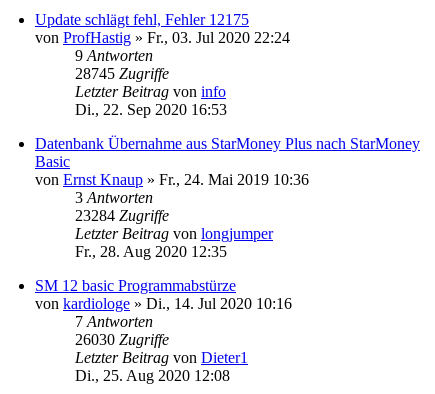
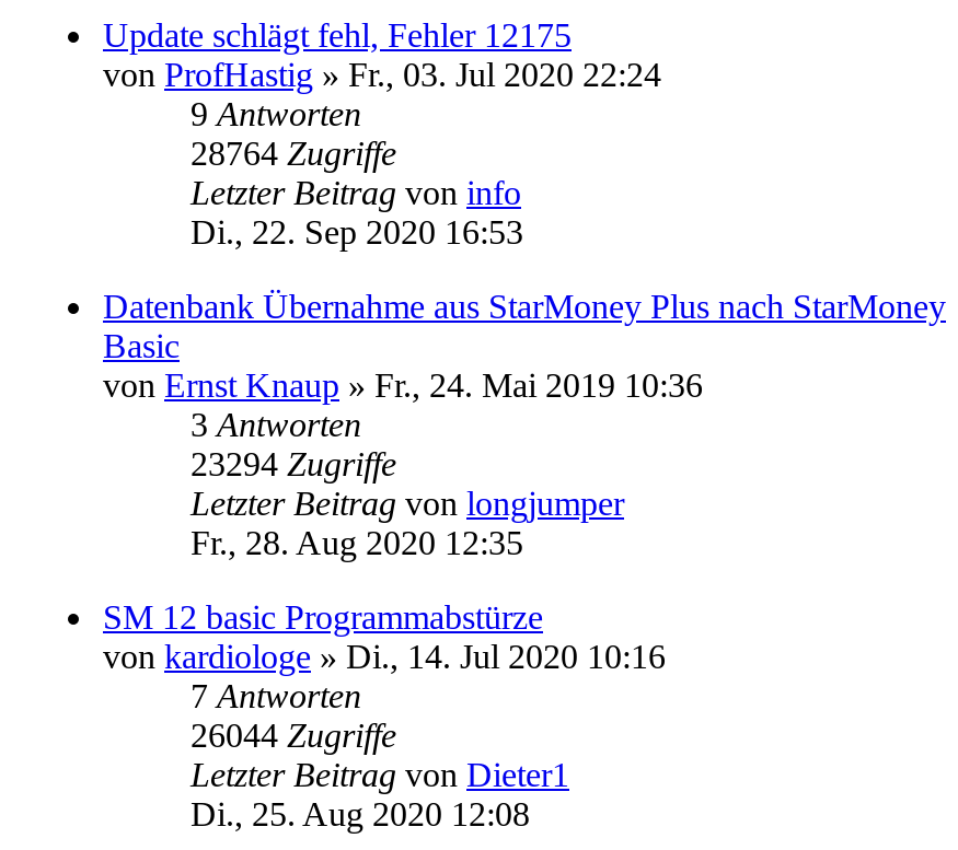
[75,65,169,82] 28745 Zugriffe -> [191,134,396,172] 28764 Zugriffe
[75,207,169,224] 23284 Zugriffe -> [191,445,396,482] 23294 Zugriffe
[75,331,169,348] 26030 Zugriffe -> [191,716,396,754] 26044 Zugriffe

